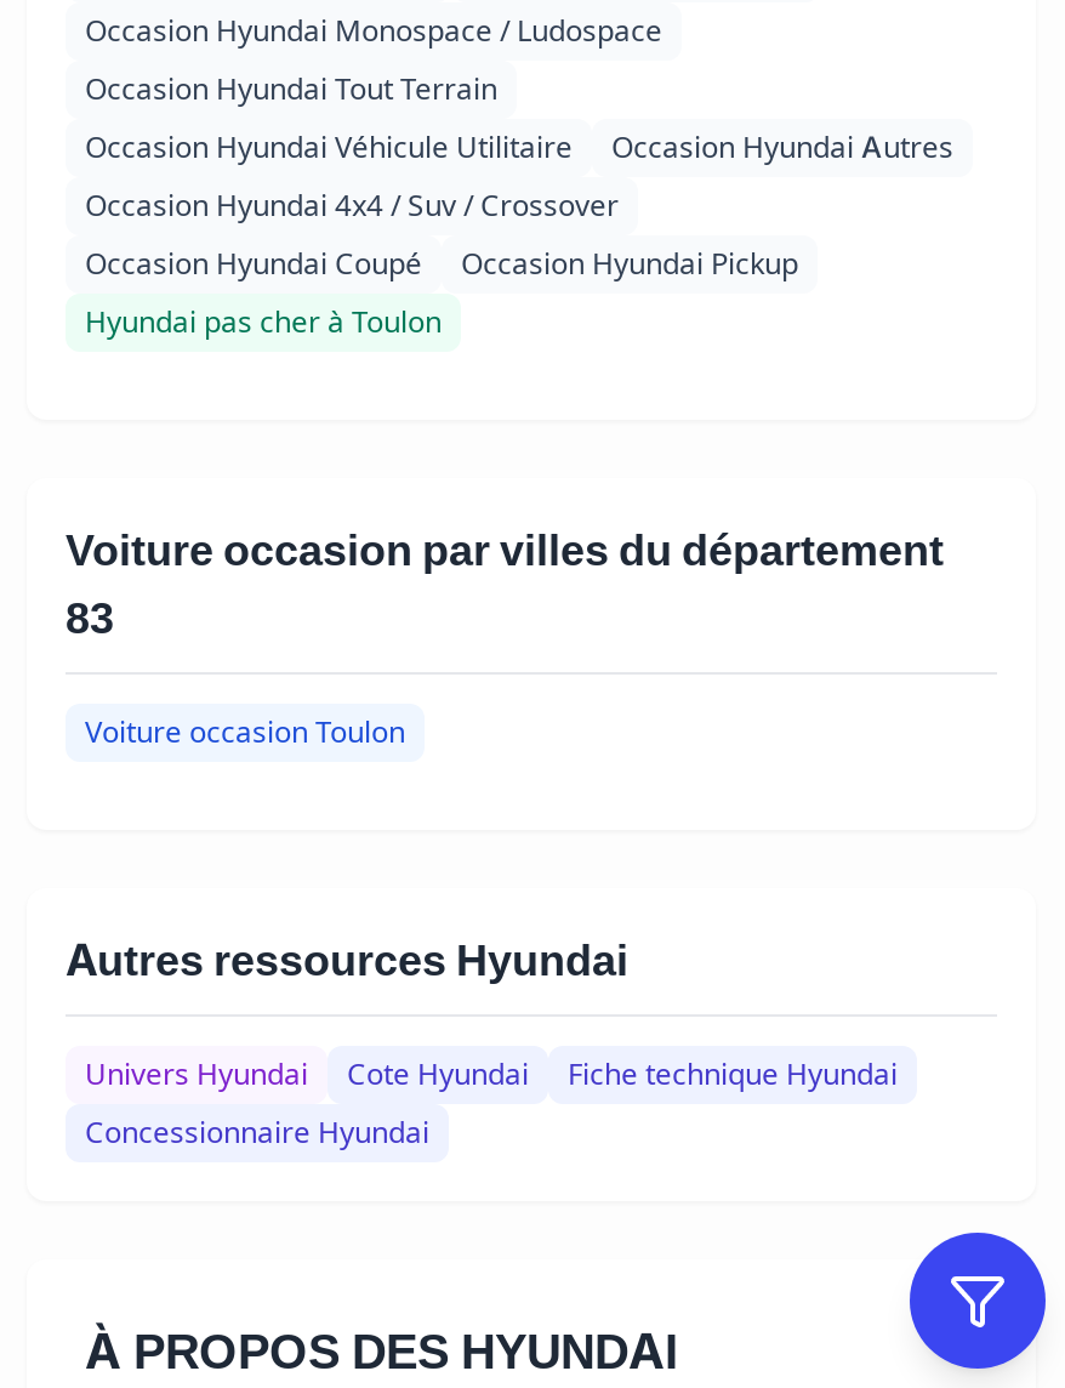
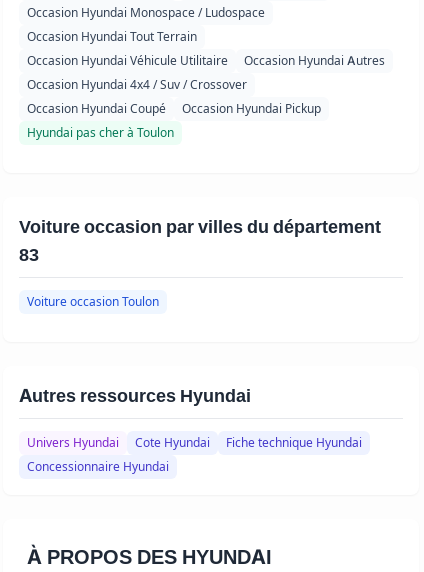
[907,1230,1048,1373] [image] -> none

